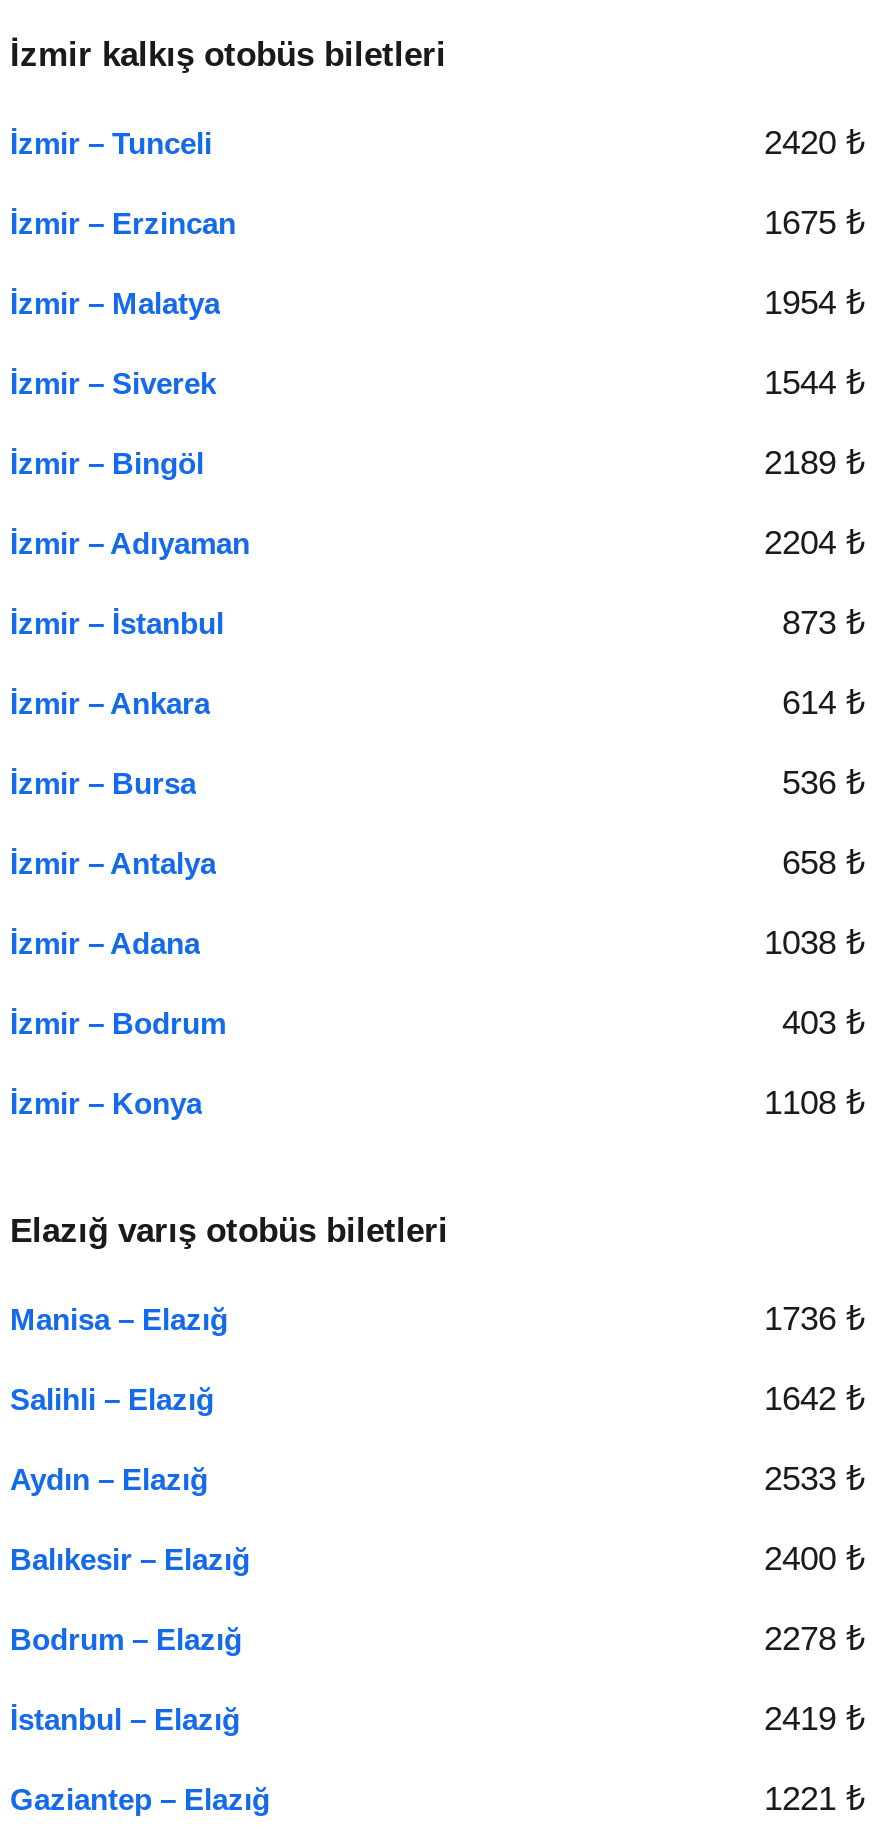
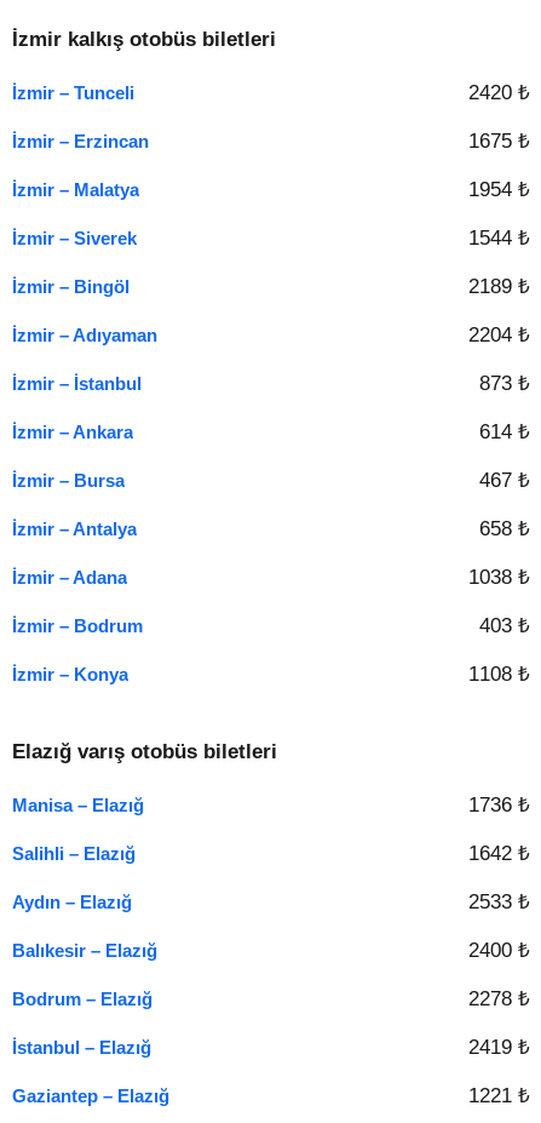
[782,764,866,802] 536 ₺ -> [479,469,530,492] 467 ₺

